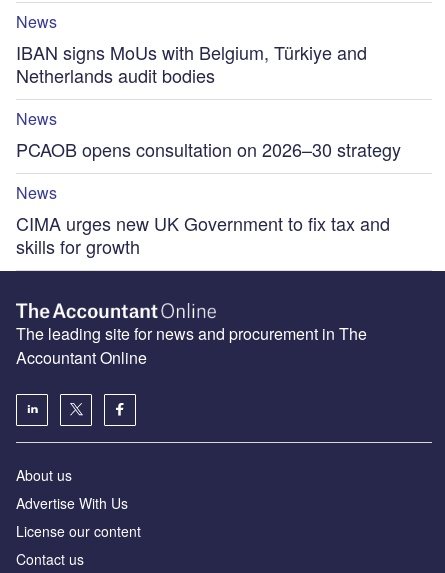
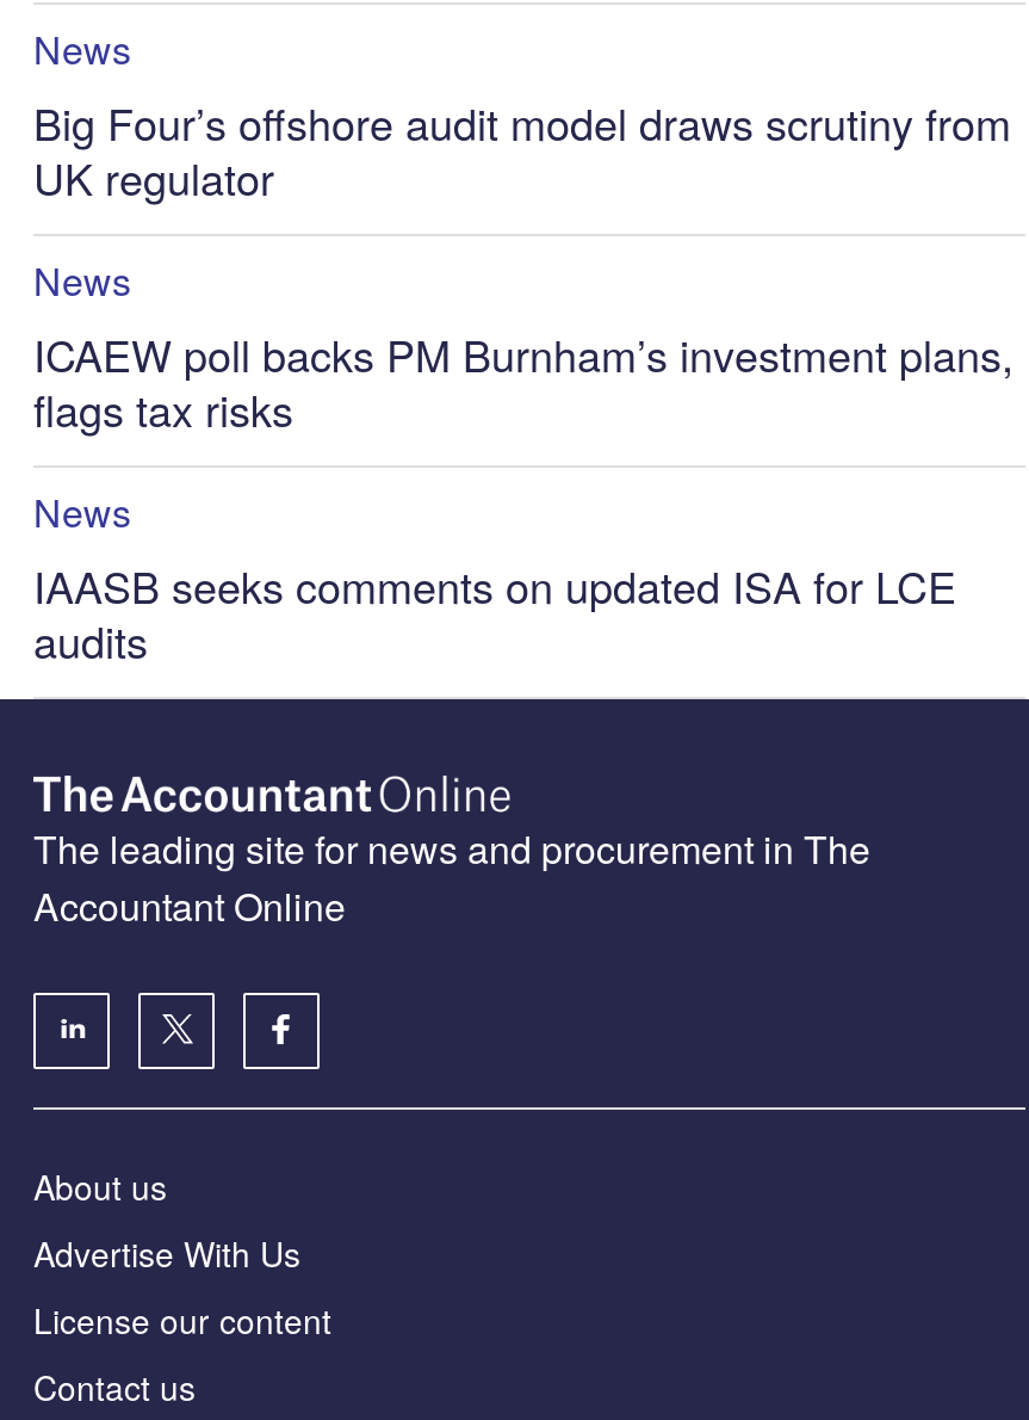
[16,39,367,88] IBAN signs MoUs with Belgium, Türkiye and | Netherlands audit bodies -> [33,91,1011,208] Big Four’s offshore audit model draws scrutiny from | UK regulator
[16,136,401,162] PCAOB opens consultation on 2026–30 strategy -> [33,323,1013,440] ICAEW poll backs PM Burnham’s investment plans, | flags tax risks
[16,210,390,259] CIMA urges new UK Government to fix tax and | skills for growth -> [33,555,956,672] IAASB seeks comments on updated ISA for LCE | audits

